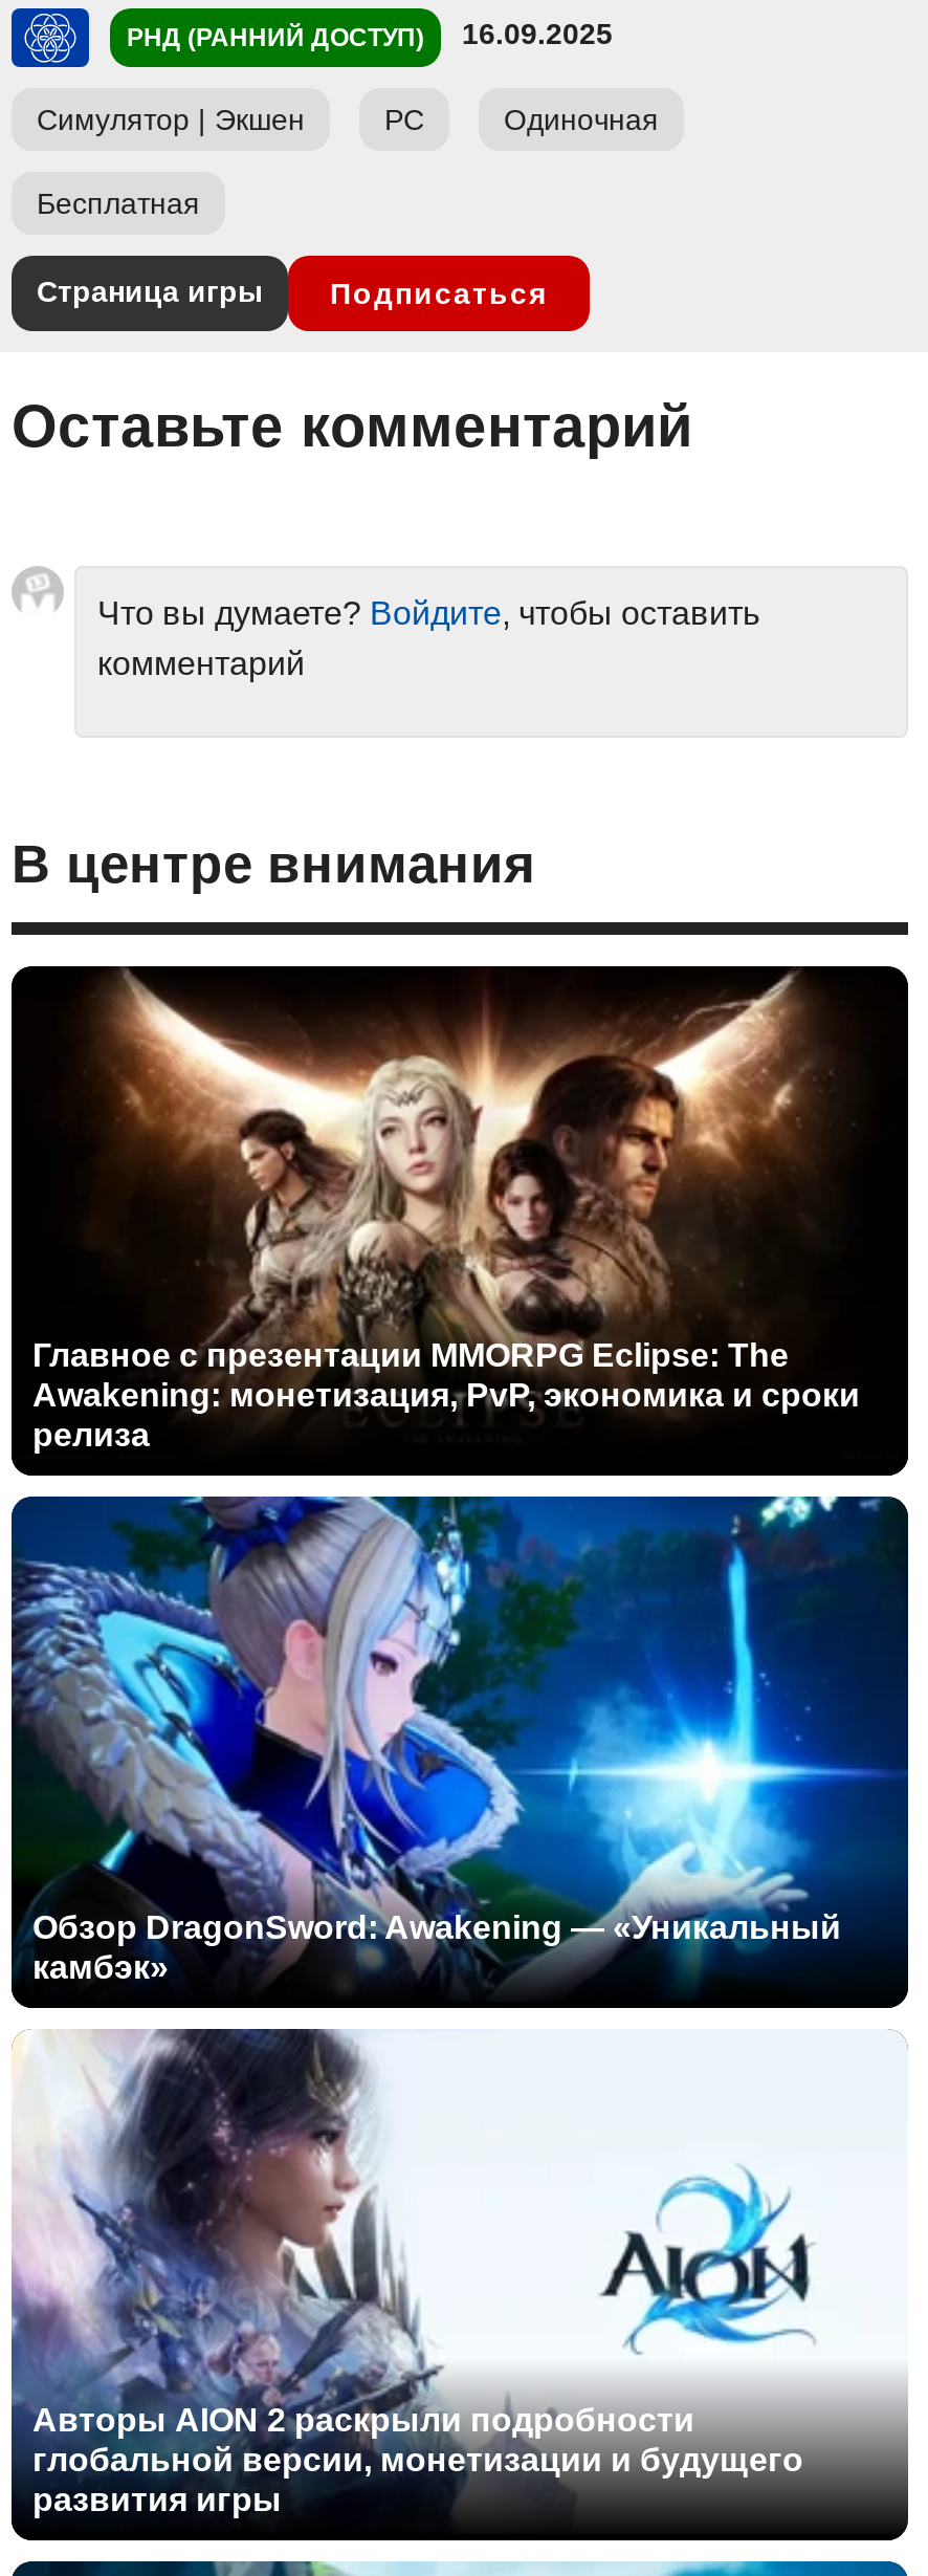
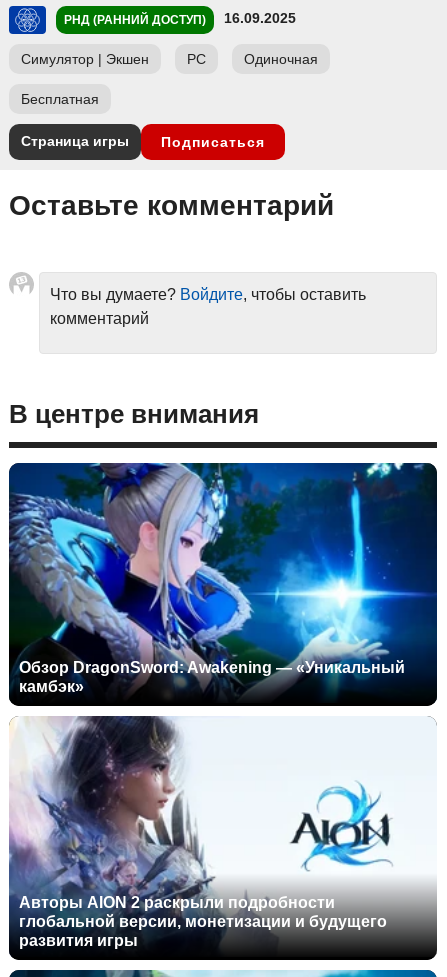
[9,964,910,1457] [image] | Главное с презентации MMORPG Eclipse: The | Awakening: монетизация, PvP, экономика и сроки | релиза -> none

